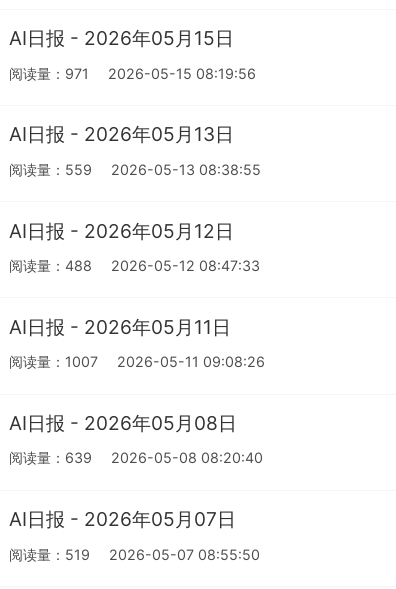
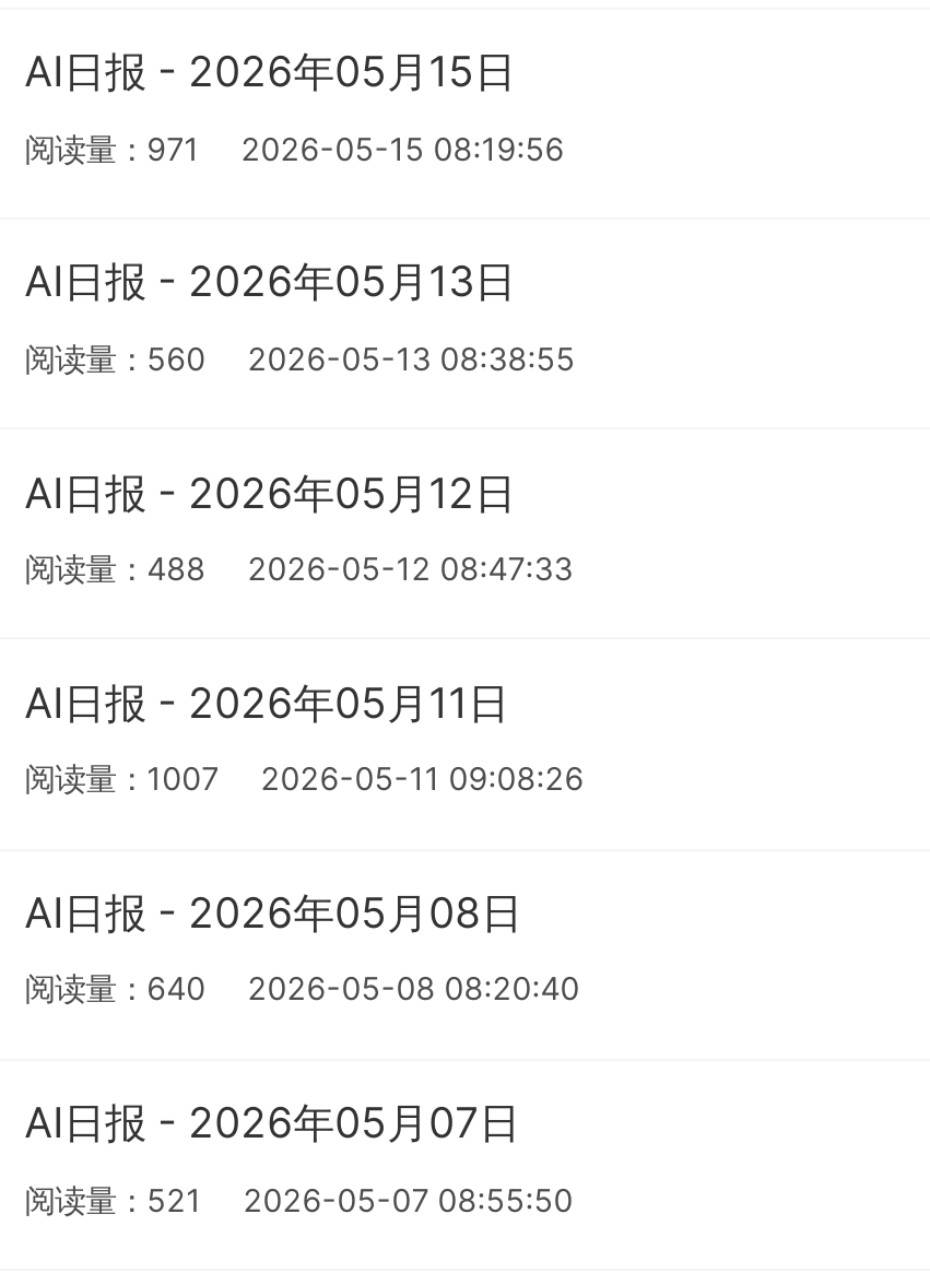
[9,161,261,178] 阅读量：559 2026-05-13 08:38:55 -> [24,340,575,377] 阅读量：560 2026-05-13 08:38:55
[9,449,263,466] 阅读量：639 2026-05-08 08:20:40 -> [24,970,580,1007] 阅读量：640 2026-05-08 08:20:40
[9,546,260,563] 阅读量：519 2026-05-07 08:55:50 -> [24,1181,573,1218] 阅读量：521 2026-05-07 08:55:50

